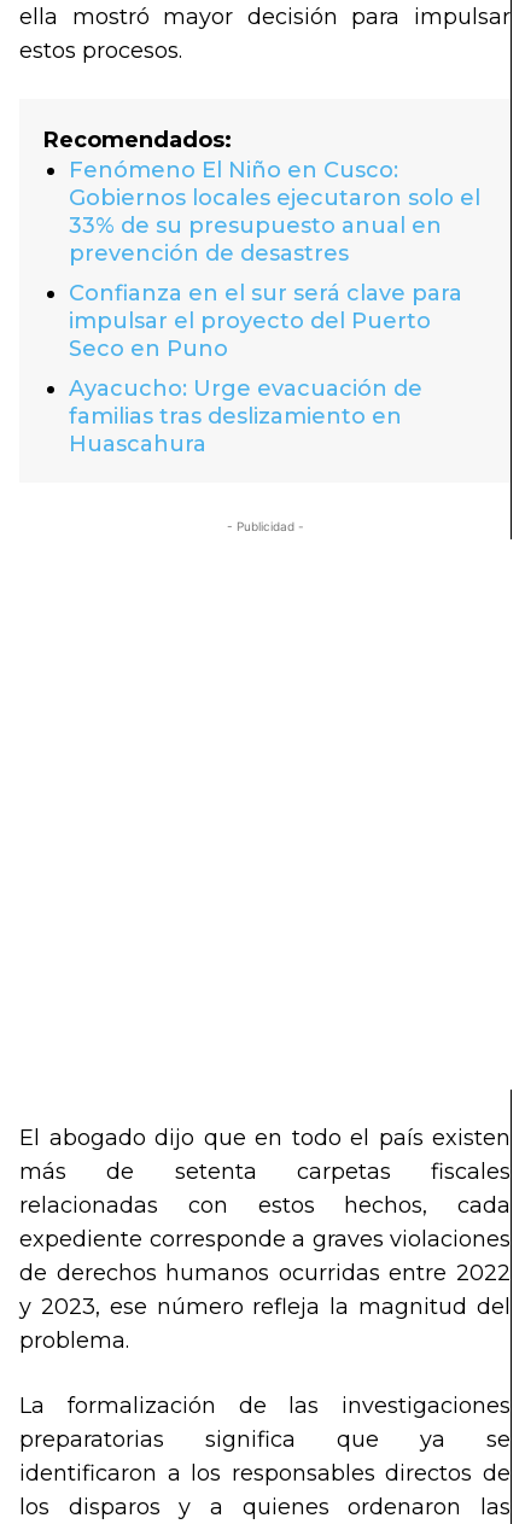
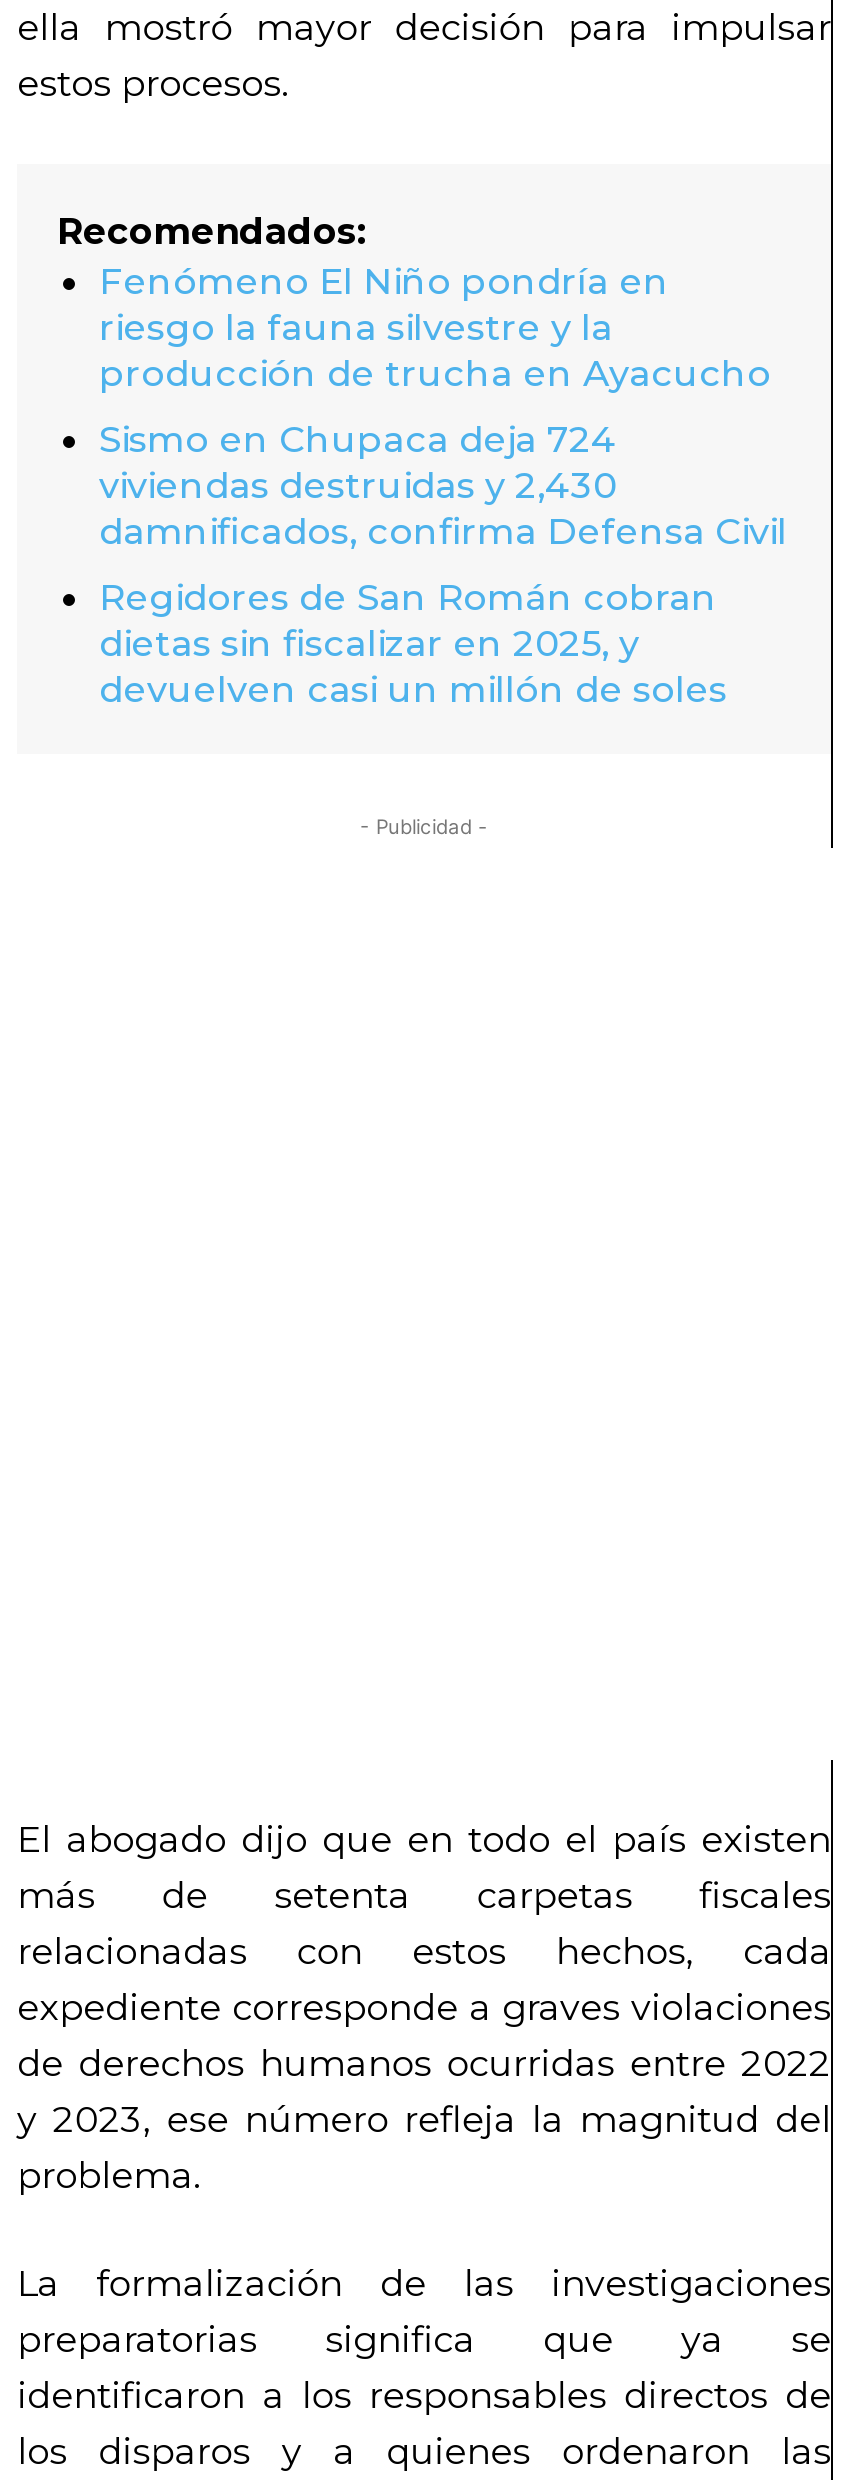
[69,157,480,266] Fenómeno El Niño en Cusco: | Gobiernos locales ejecutaron solo el | 33% de su presupuesto anual en | prevención de desastres -> [99,260,771,396] Fenómeno El Niño pondría en | riesgo la fauna silvestre y la | producción de trucha en Ayacucho
[69,280,462,362] Confianza en el sur será clave para | impulsar el proyecto del Puerto | Seco en Puno -> [99,418,787,554] Sismo en Chupaca deja 724 | viviendas destruidas y 2,430 | damnificados, confirma Defensa Civil
[69,375,422,457] Ayacucho: Urge evacuación de | familias tras deslizamiento en | Huascahura -> [99,576,727,712] Regidores de San Román cobran | dietas sin fiscalizar en 2025, y | devuelven casi un millón de soles

